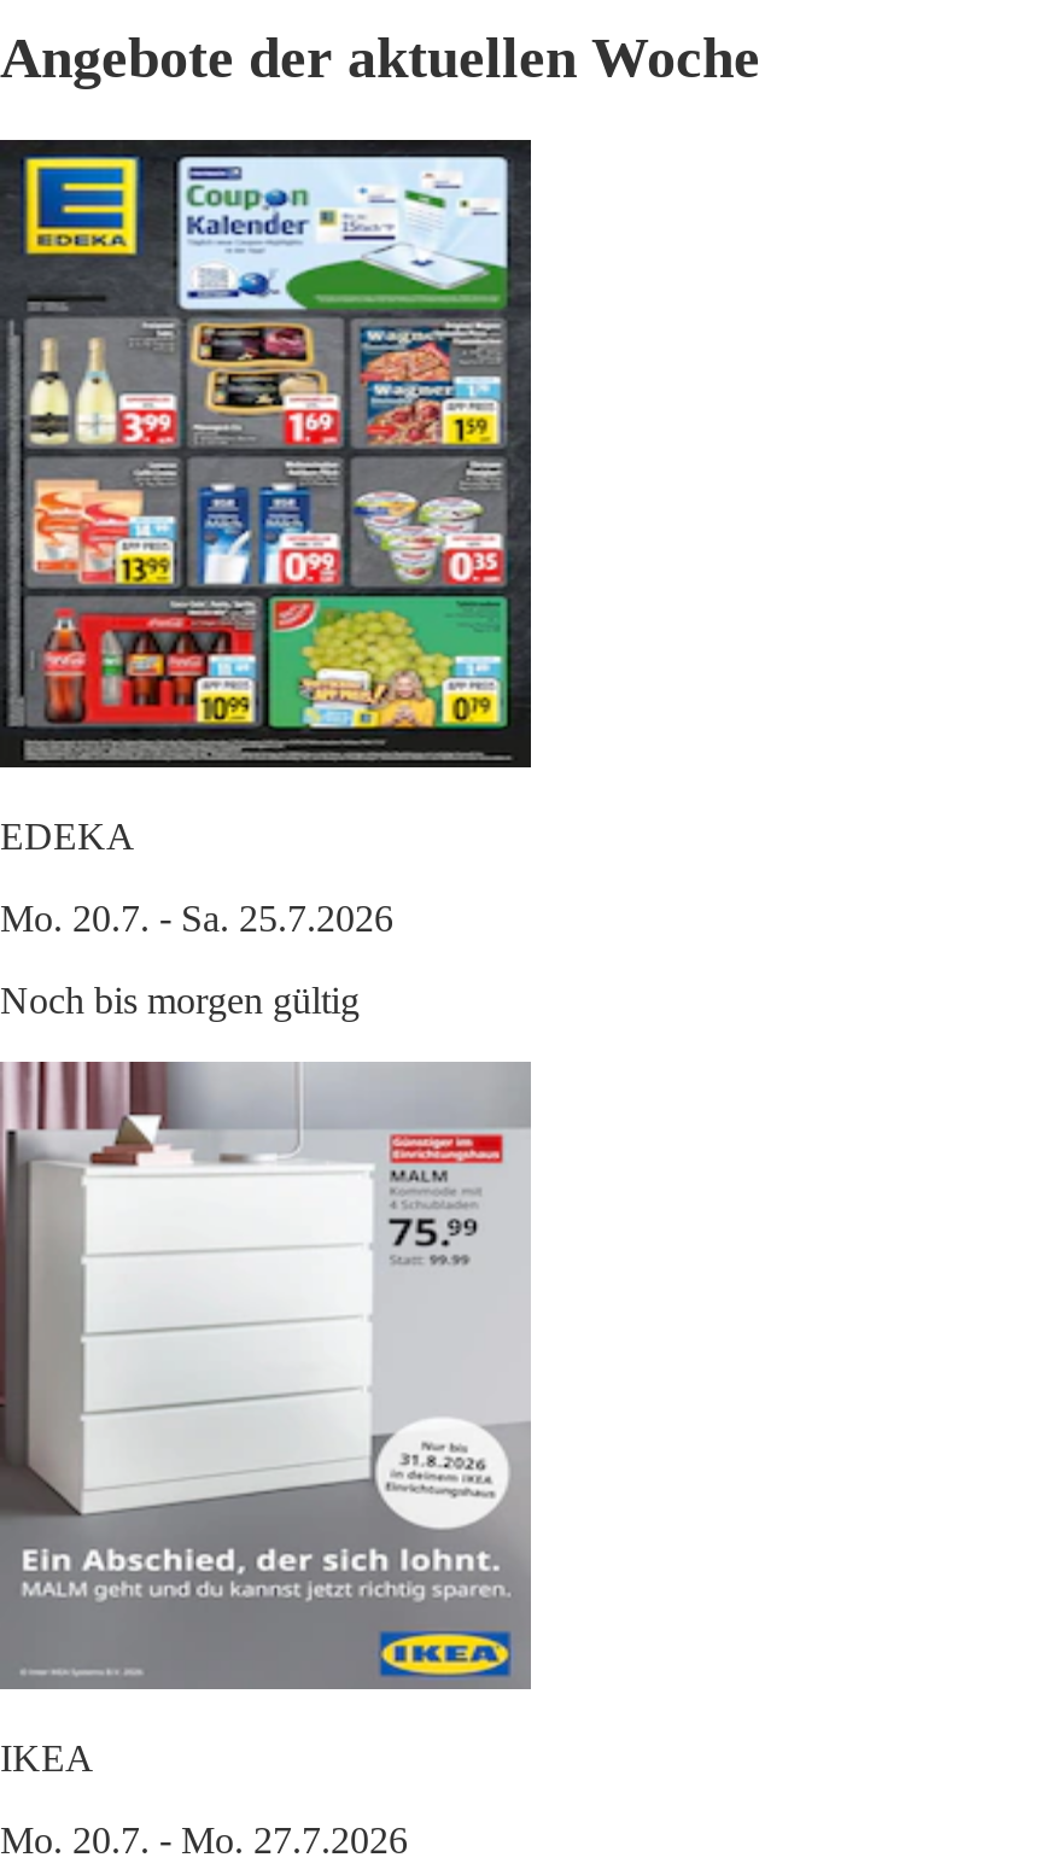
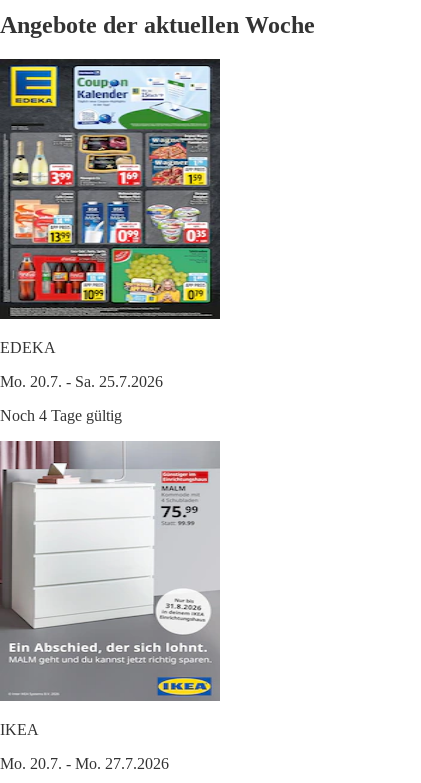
[0,980,360,1021] Noch bis morgen gültig -> [0,407,122,424] Noch 4 Tage gültig

